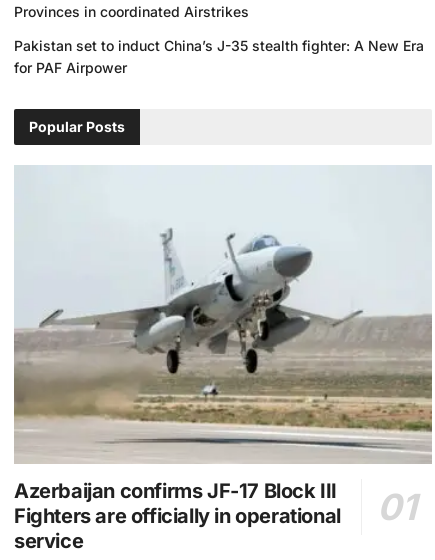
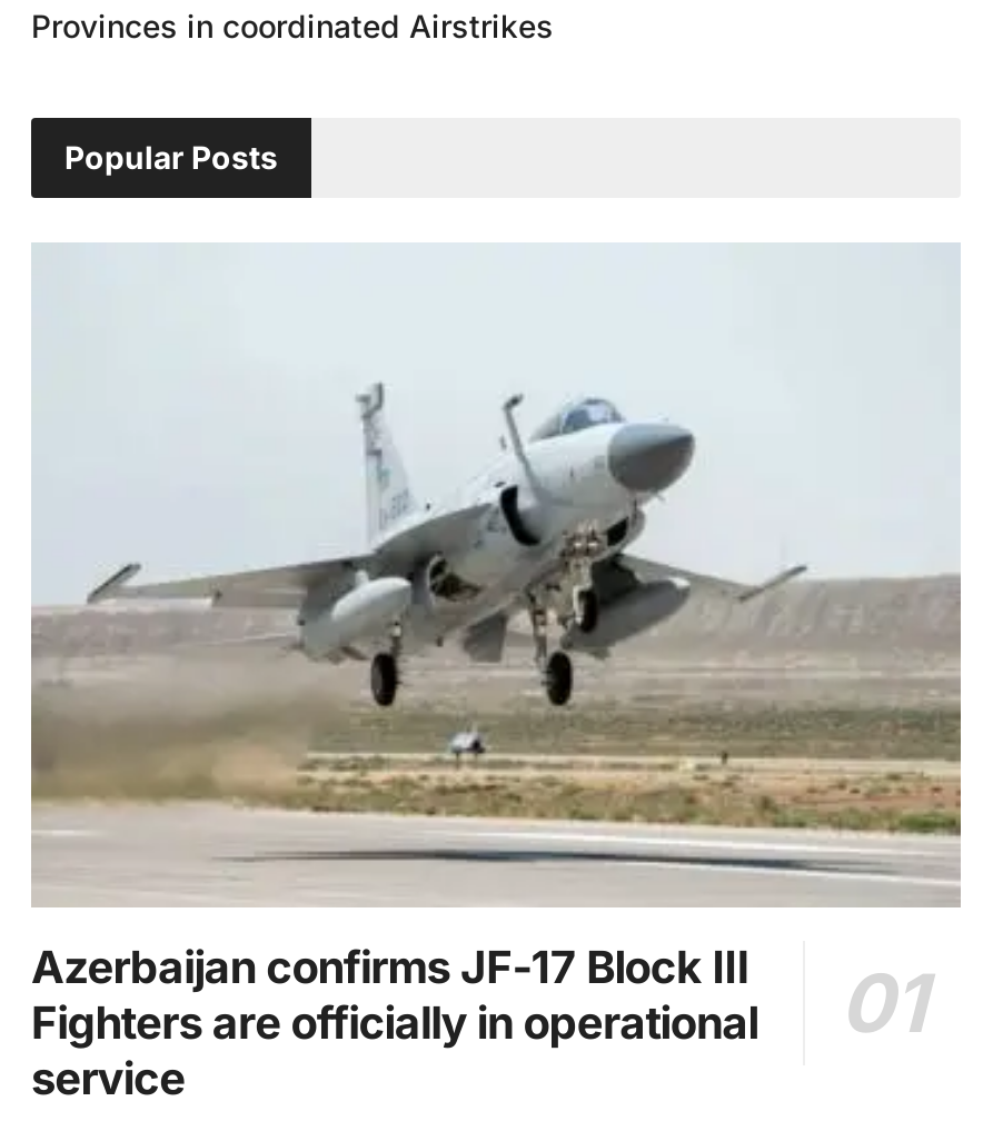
[14,37,424,76] Pakistan set to induct China’s J-35 stealth fighter: A New Era | for PAF Airpower -> none

